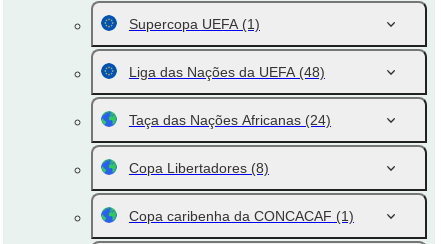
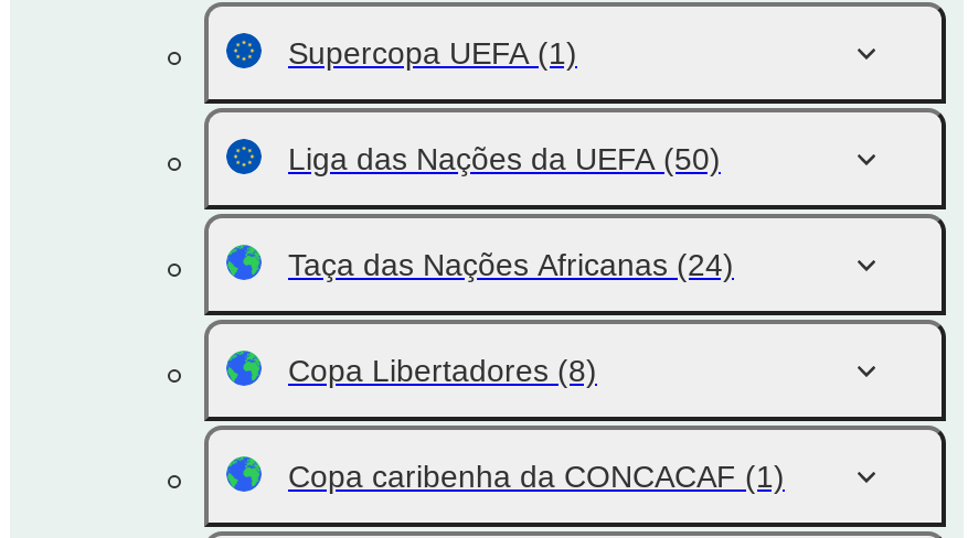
[129,64,325,80] Liga das Nações da UEFA (48) -> [288,141,721,176] Liga das Nações da UEFA (50)

